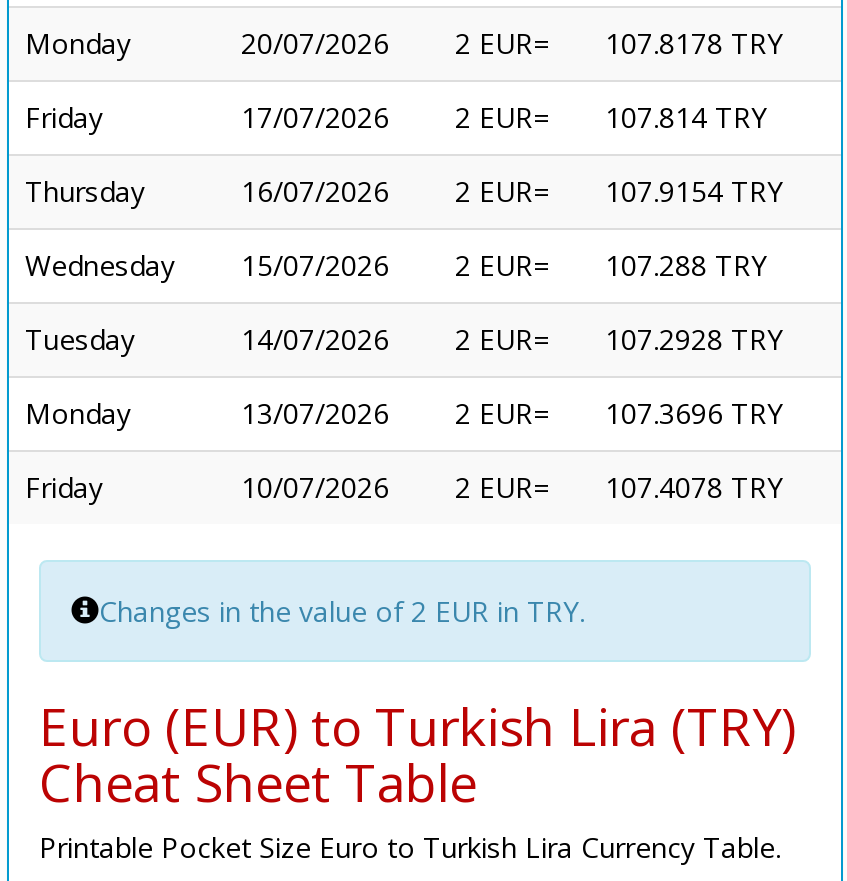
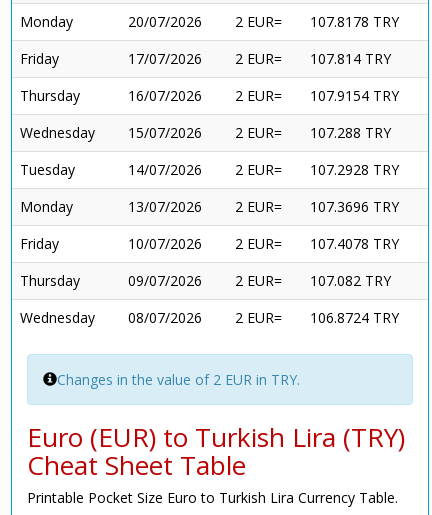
none -> [20,271,399,327] Thursday | 09/07/2026 | 2 EUR= | 107.082 TRY | Wednesday | 08/07/2026 | 2 EUR= | 106.8724 TRY

